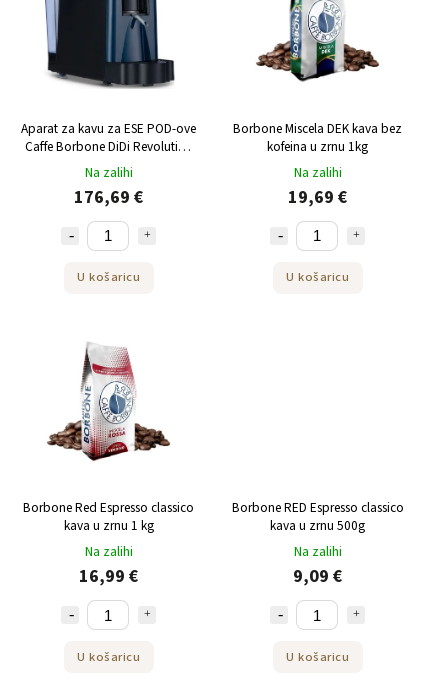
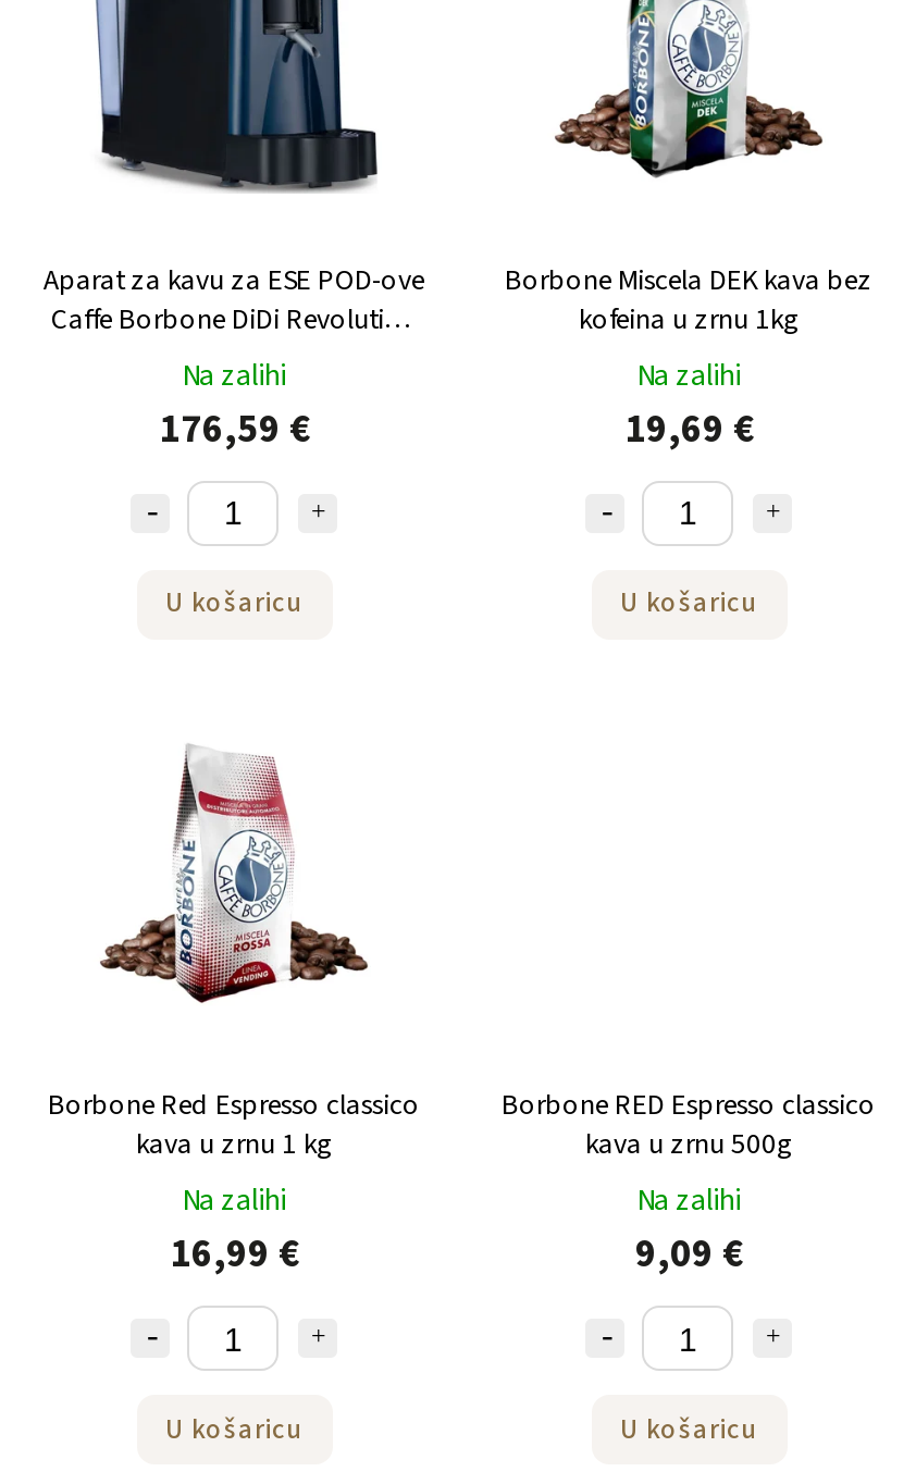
[74,184,143,210] 176,69 € -> [159,400,309,456] 176,59 €

